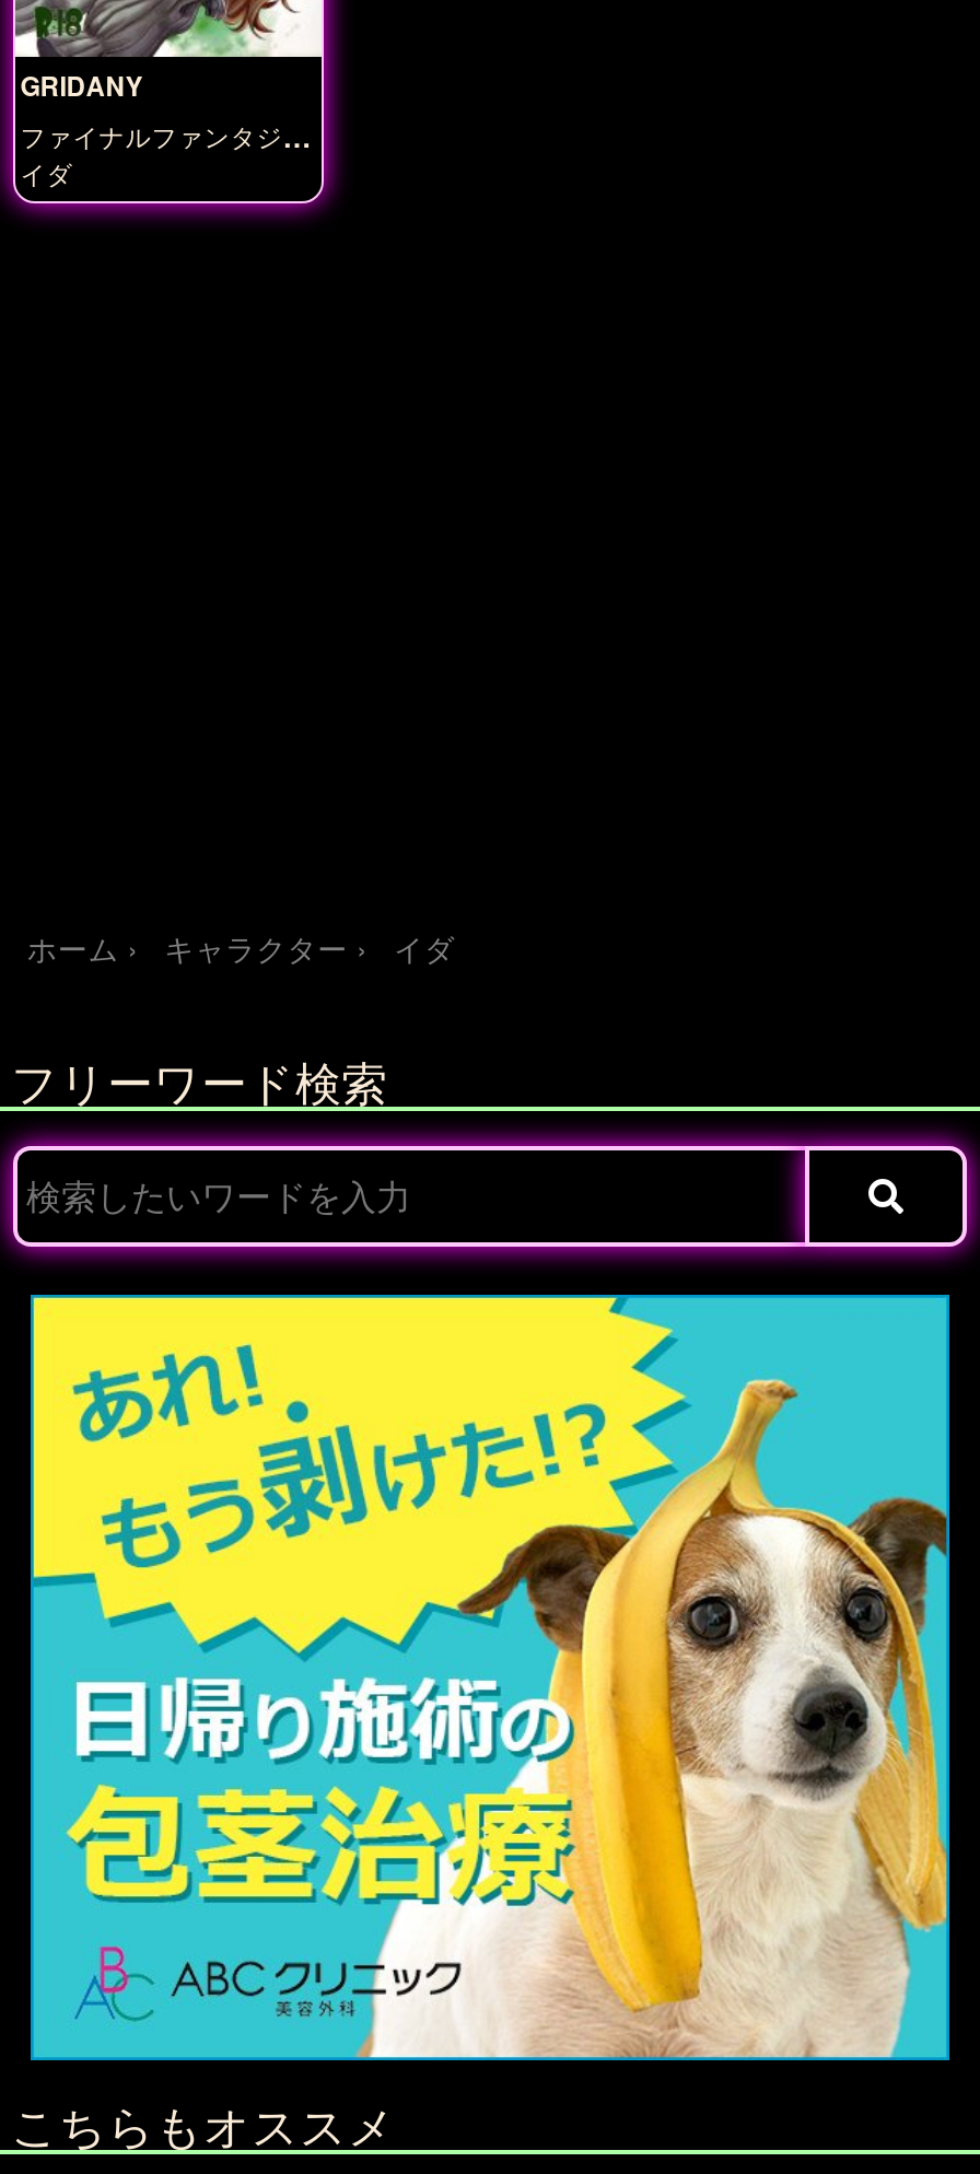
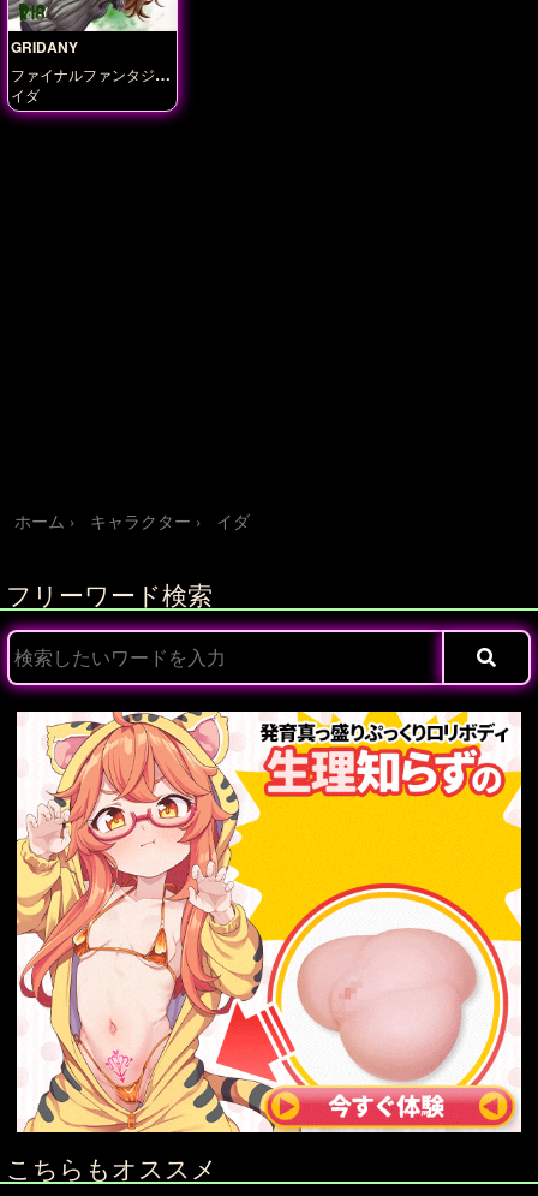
[28,1293,952,2062] [image] -> [16,710,522,1133] [image]

